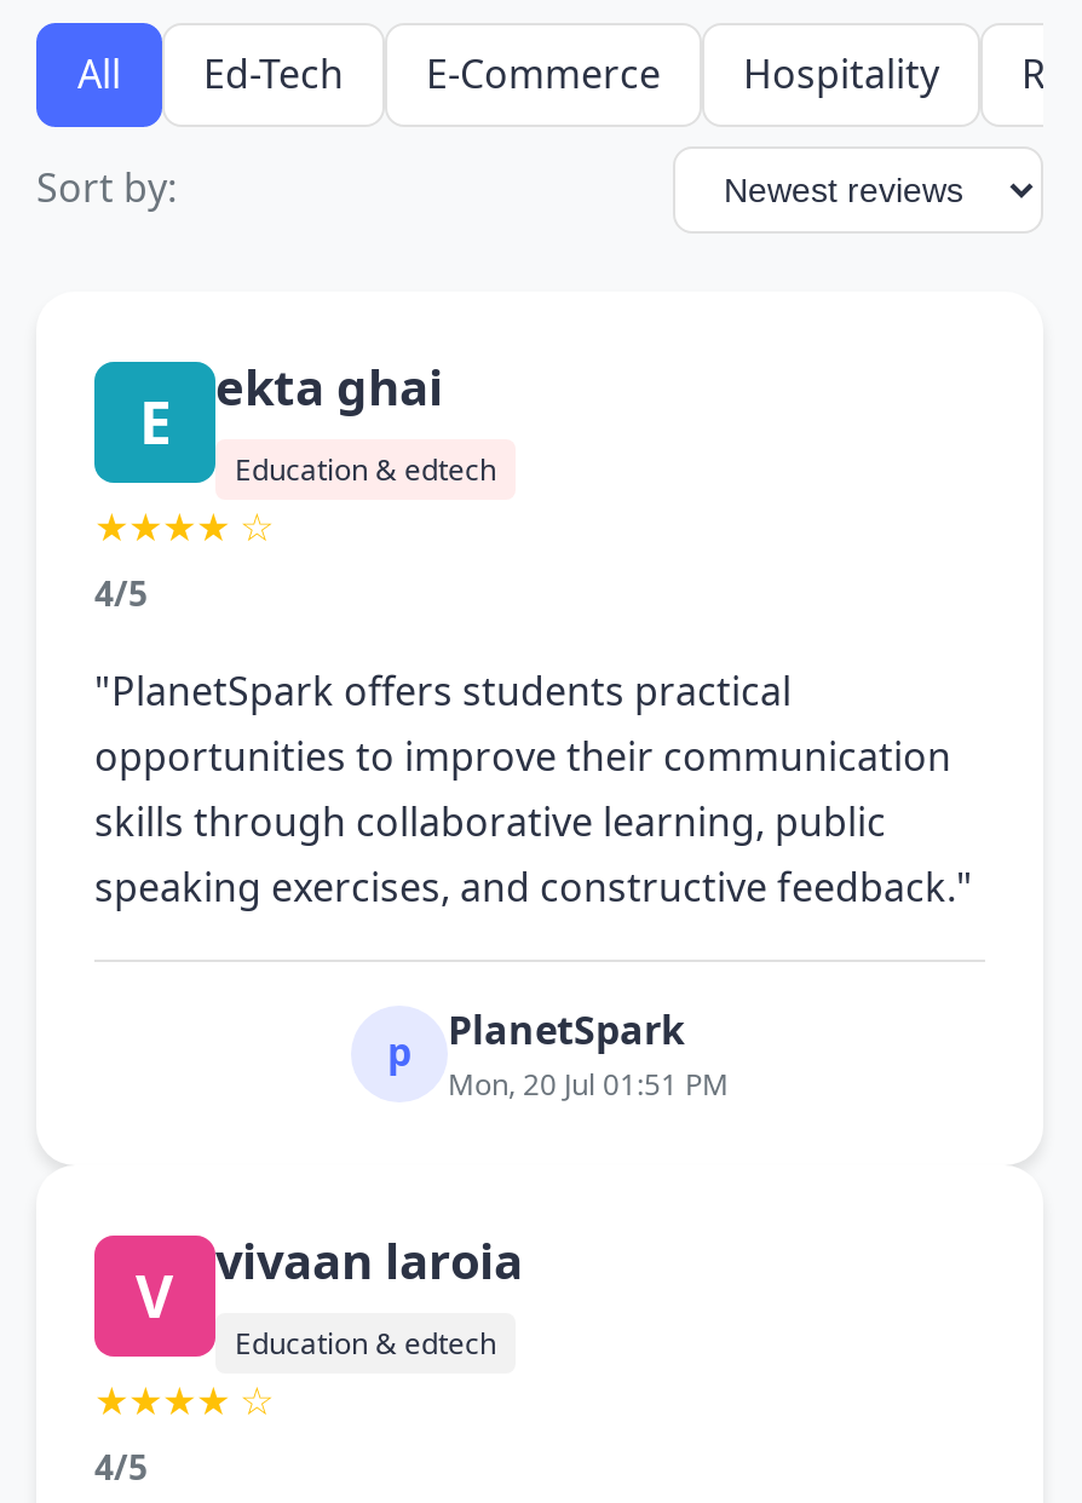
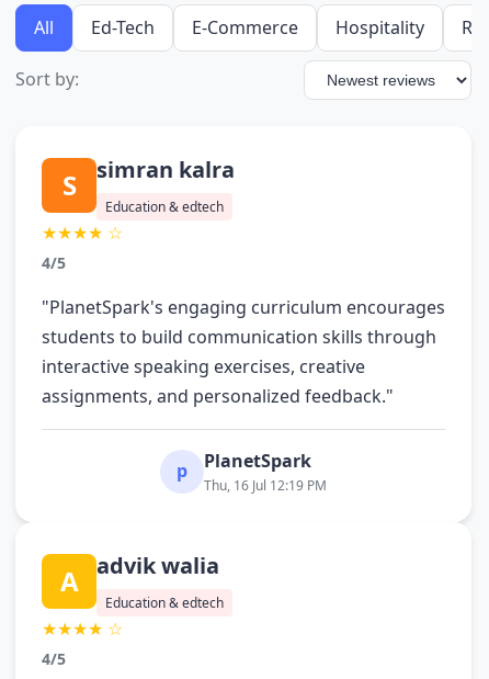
[139,354,443,462] E | ekta ghai -> [62,154,235,203] S | simran kalra
[94,664,973,913] "PlanetSpark offers students practical | opportunities to improve their communication | skills through collaborative learning, public | speaking exercises, and constructive feedback." -> [42,295,445,408] "PlanetSpark's engaging curriculum encourages | students to build communication skills through | interactive speaking exercises, creative | assignments, and personalized feedback."
[448,1063,729,1104] Mon, 20 Jul 01:51 PM -> [204,476,327,494] Thu, 16 Jul 12:19 PM
[136,1228,523,1336] V | vivaan laroia -> [60,550,219,599] A | advik walia

